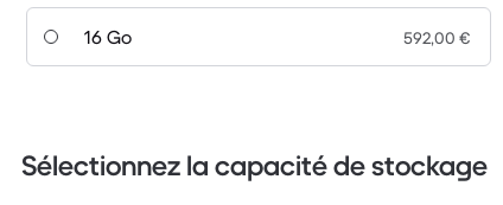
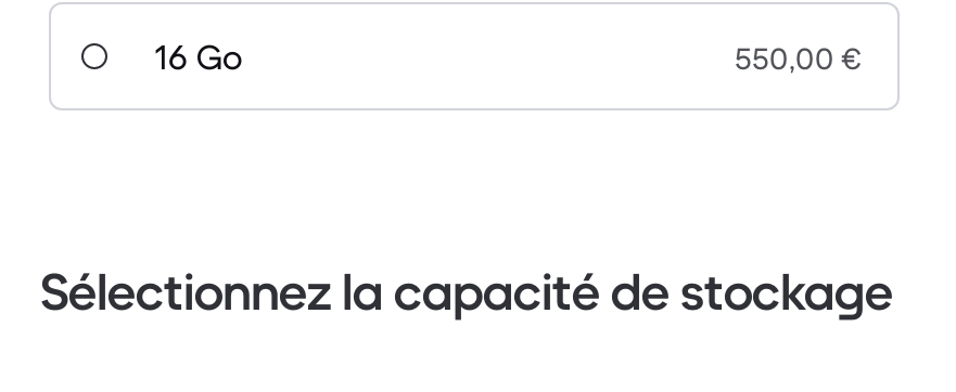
[403,28,471,49] 592,00 € -> [735,40,863,79] 550,00 €

